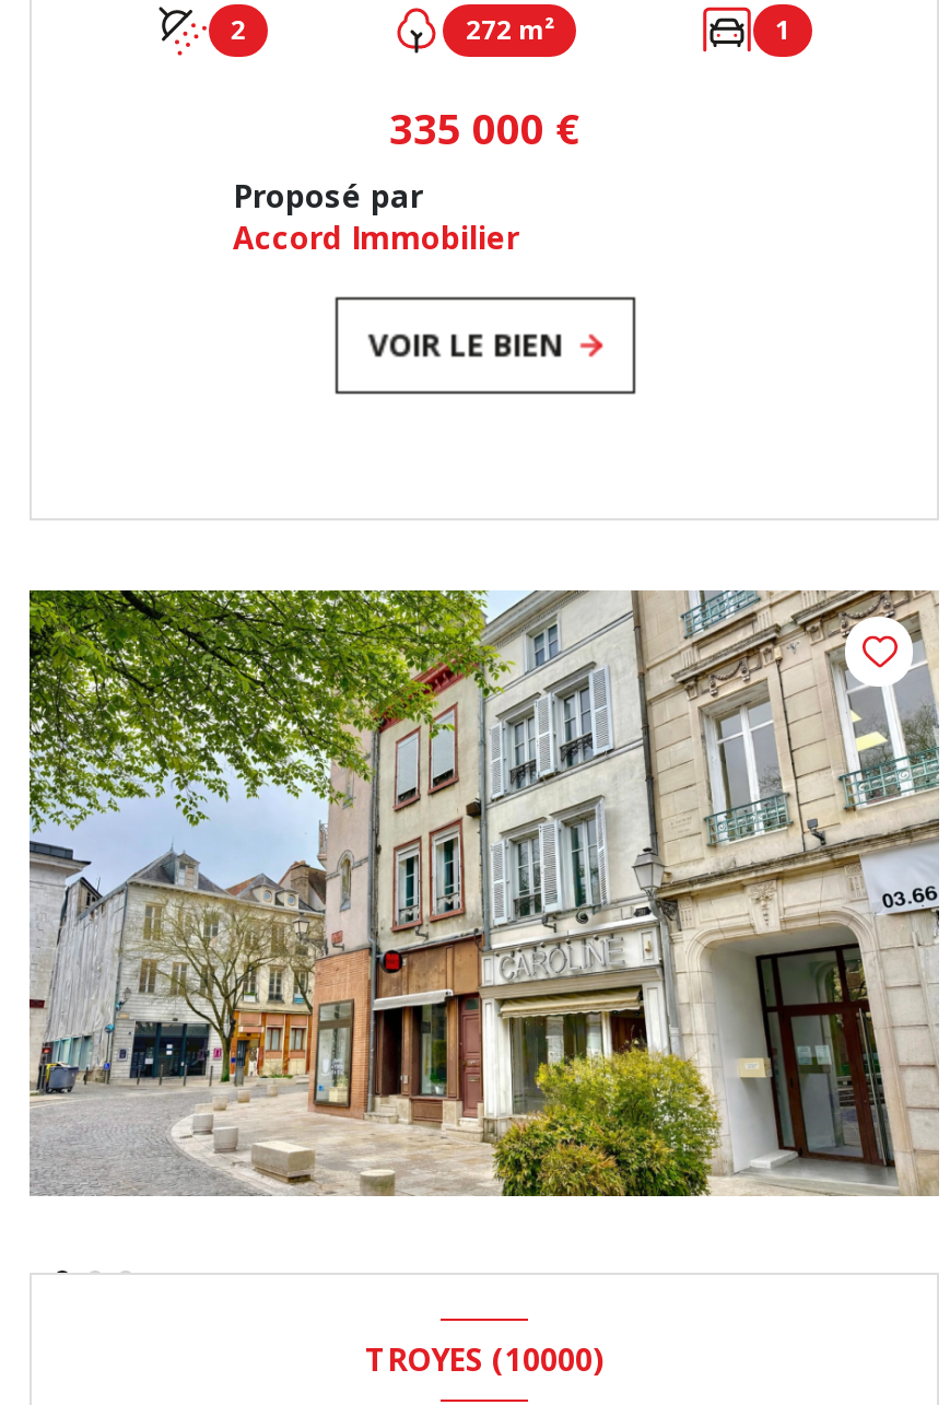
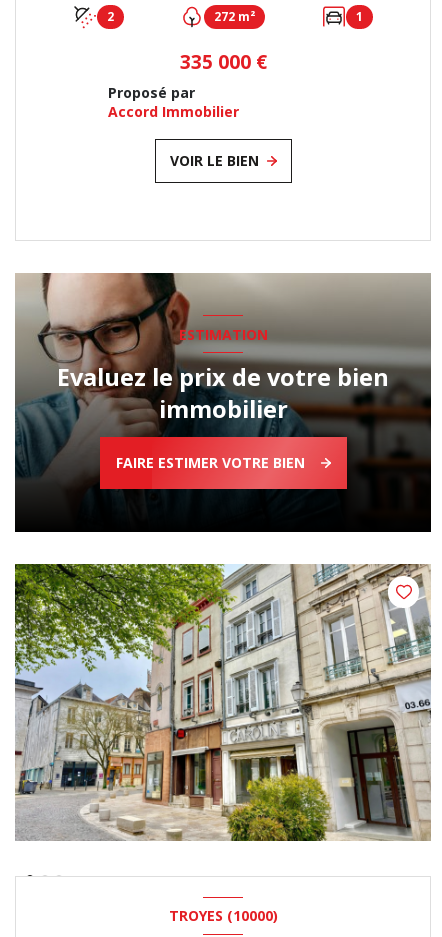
none -> [14,272,432,533] [image] | ESTIMATION | Evaluez le prix de votre bien | immobilier | FAIRE ESTIMER VOTRE BIEN

